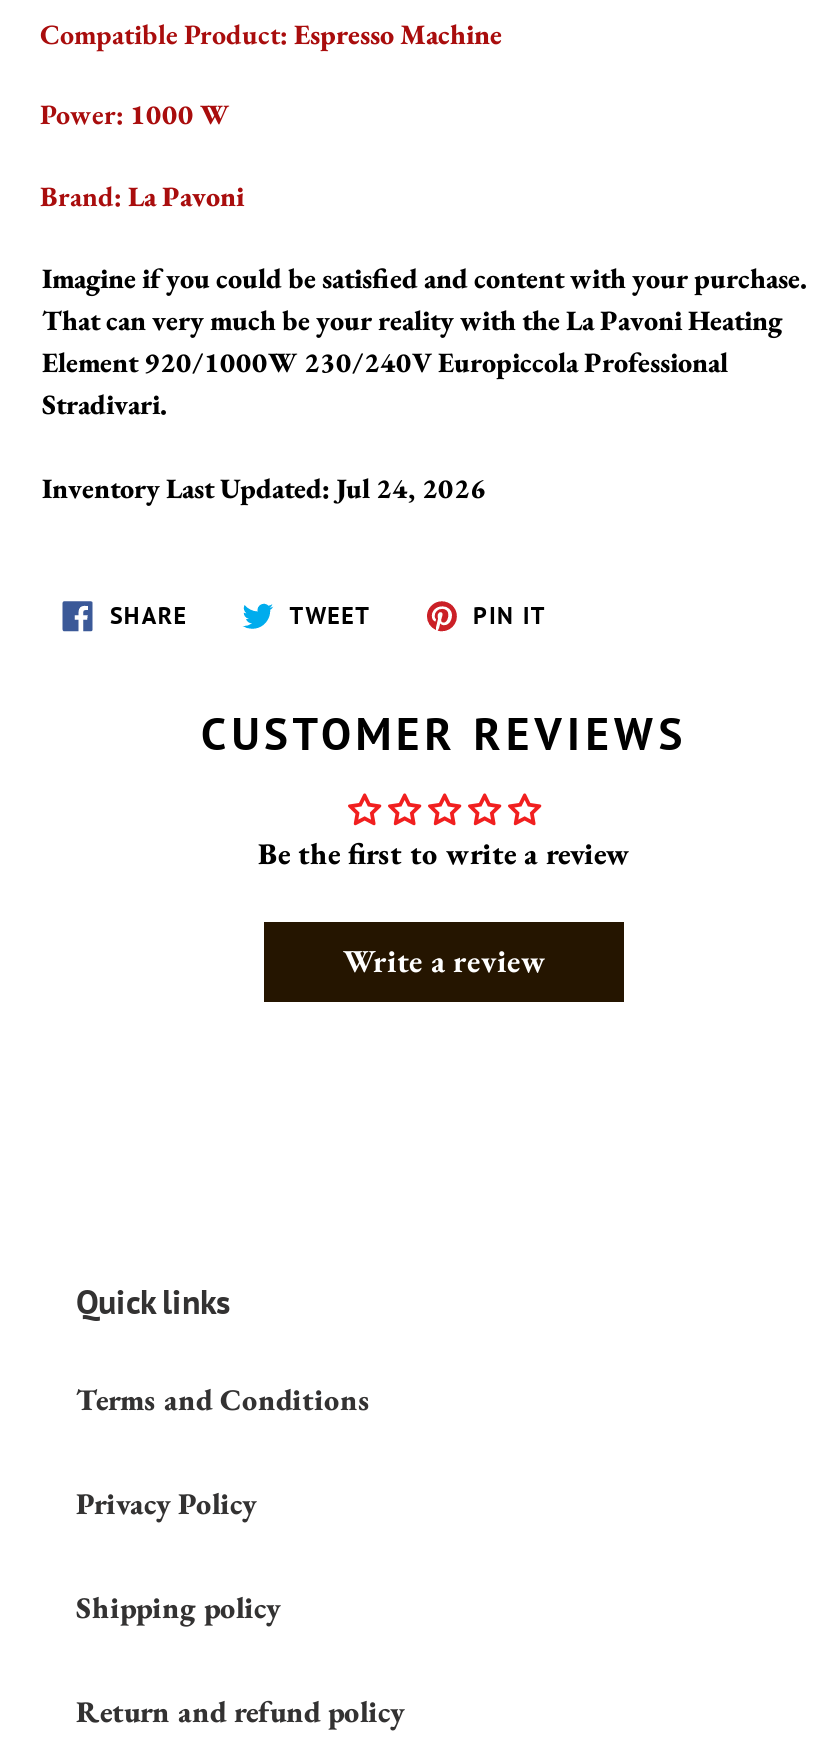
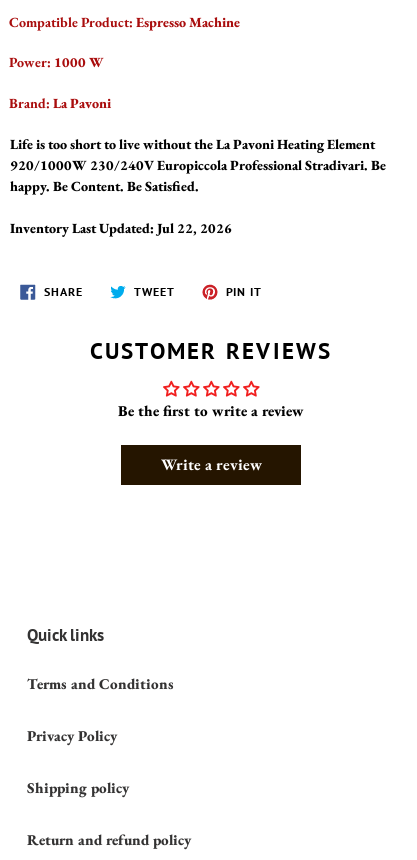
[42,260,808,422] Imagine if you could be satisfied and content with your purchase. | That can very much be your reality with the La Pavoni Heating | Element 920/1000W 230/240V Europiccola Professional | Stradivari. -> [10,135,386,195] Life is too short to live without the La Pavoni Heating Element | 920/1000W 230/240V Europiccola Professional Stradivari. Be | happy. Be Content. Be Satisfied.
[42,470,486,506] Inventory Last Updated: Jul 24, 2026 -> [10,219,232,237] Inventory Last Updated: Jul 22, 2026

